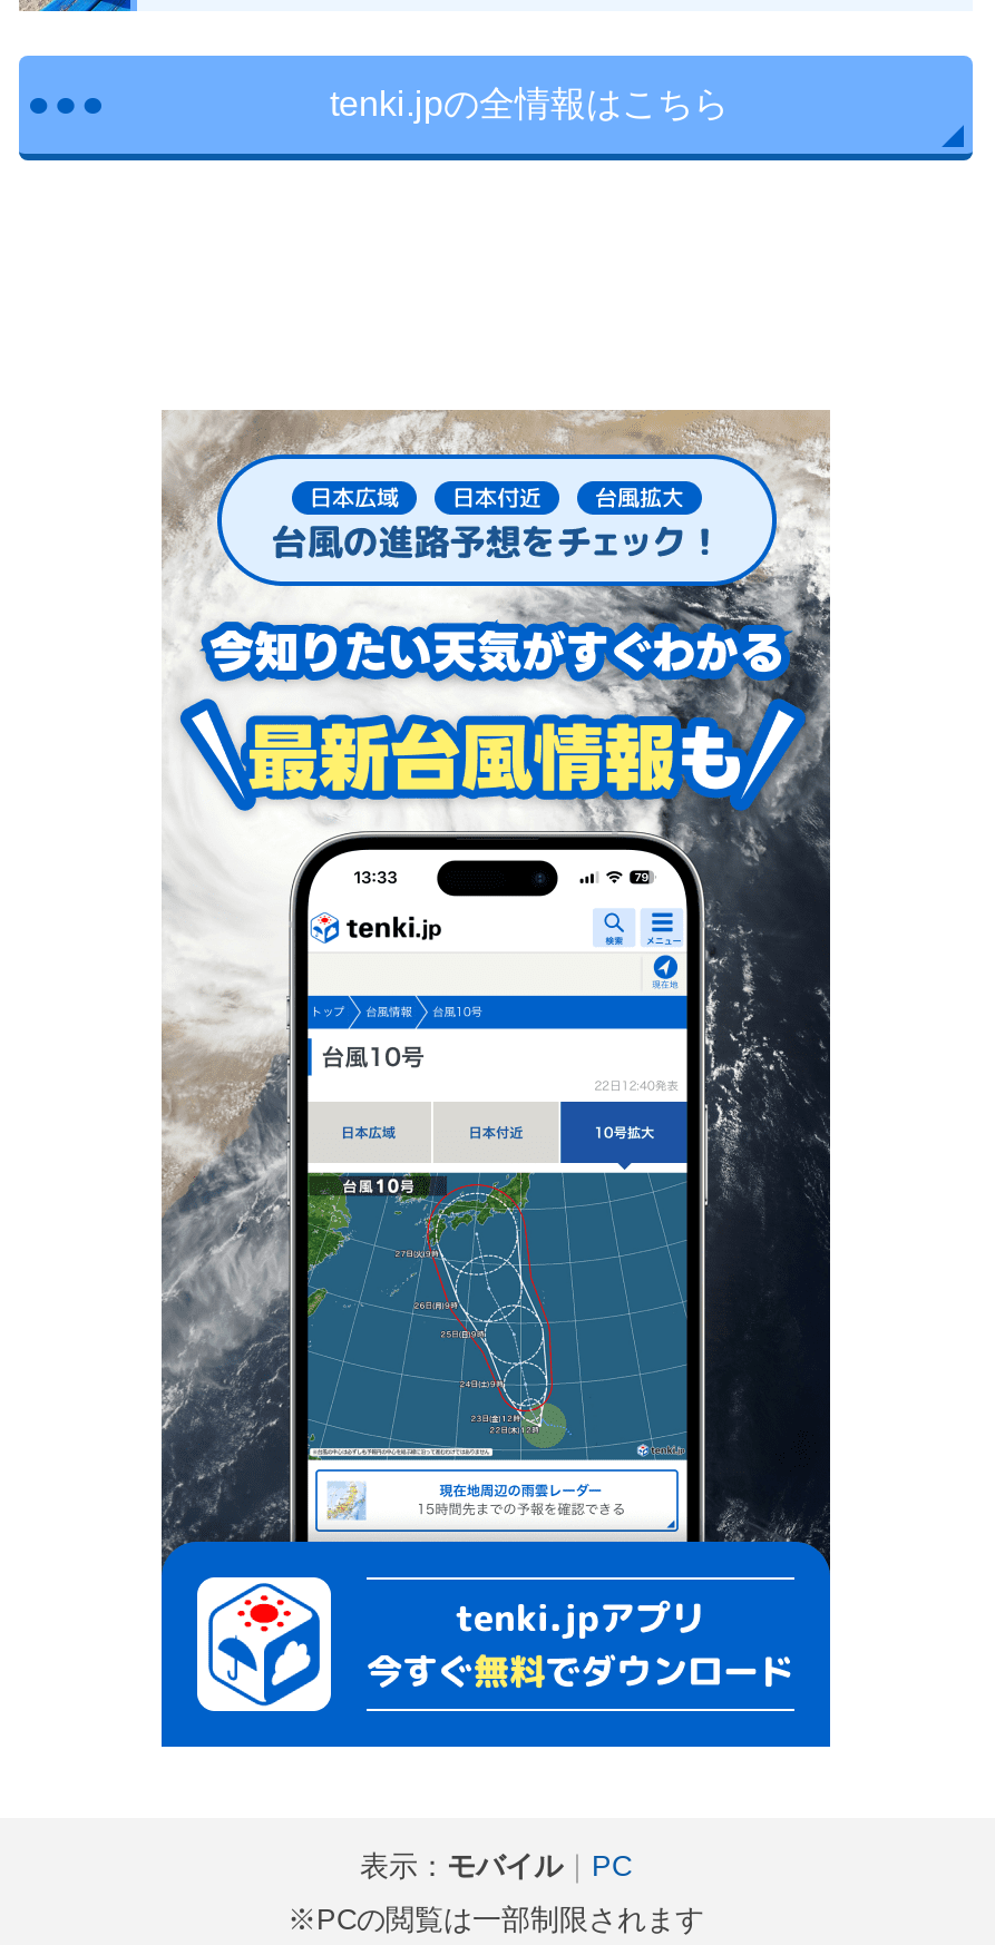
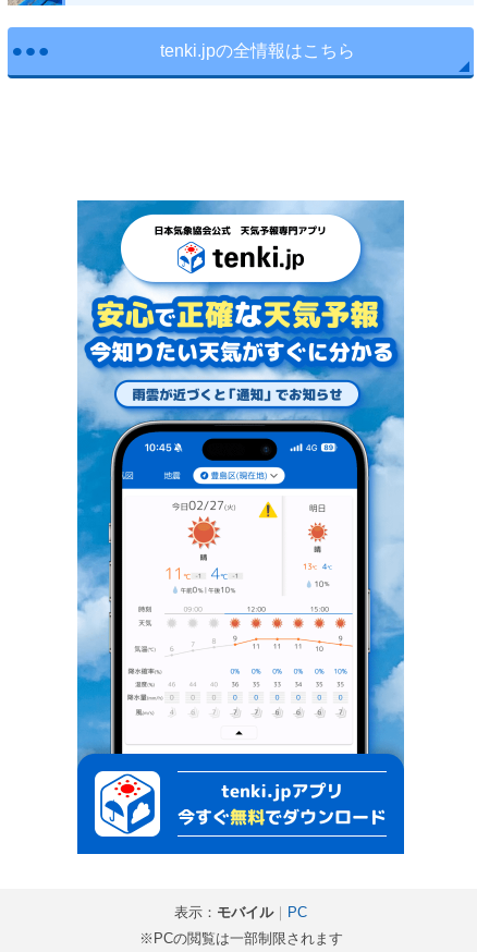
[159,408,832,1568] [image] -> [76,199,405,766] [image]

